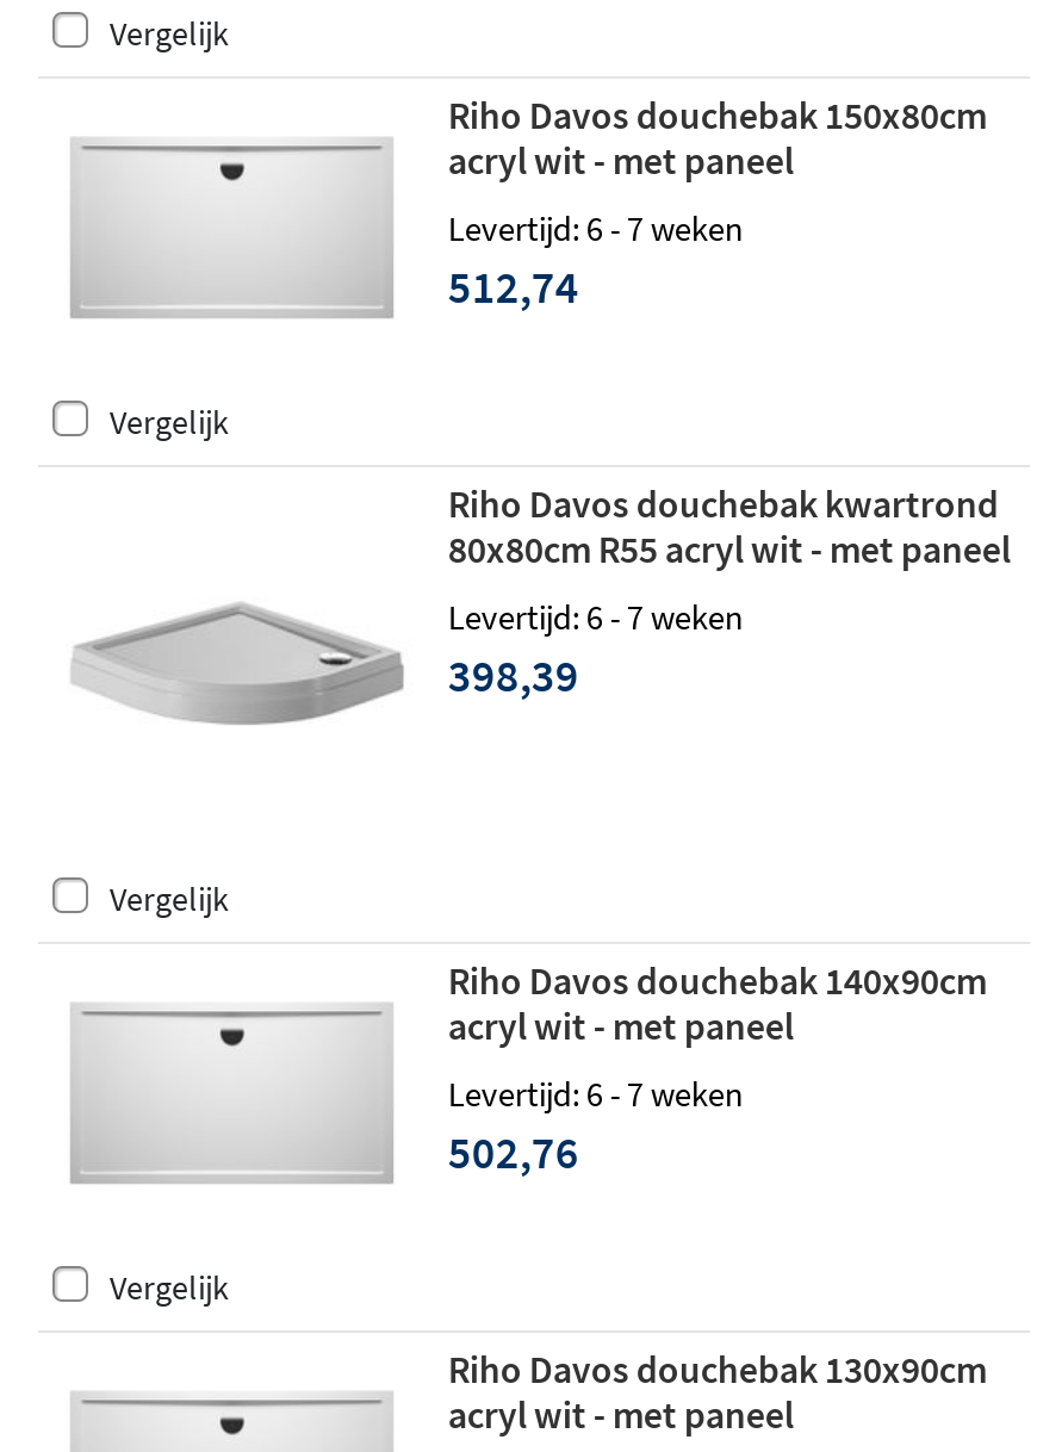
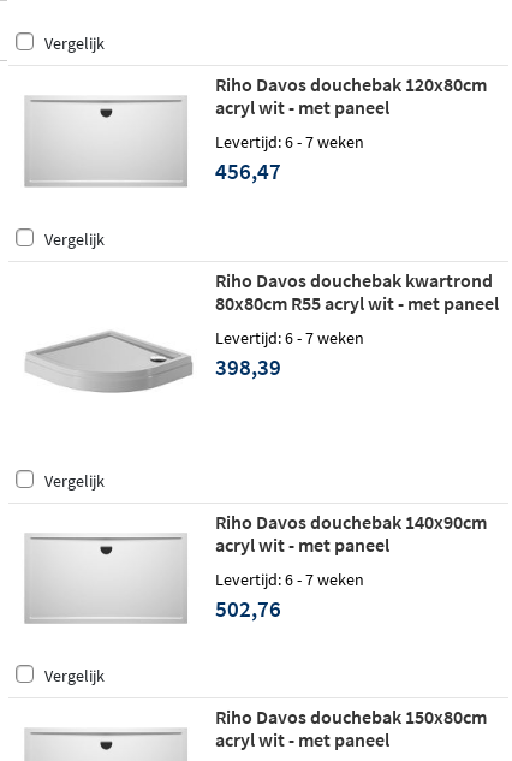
none -> [215,72,487,96] Riho Davos douchebak 120x80cm
moved [448,90,986,138] -> [215,705,487,729]: Riho Davos douchebak 150x80cm
[448,257,579,314] 512,74 -> [215,156,281,185] 456,47
[448,1346,986,1394] Riho Davos douchebak 130x90cm -> none

